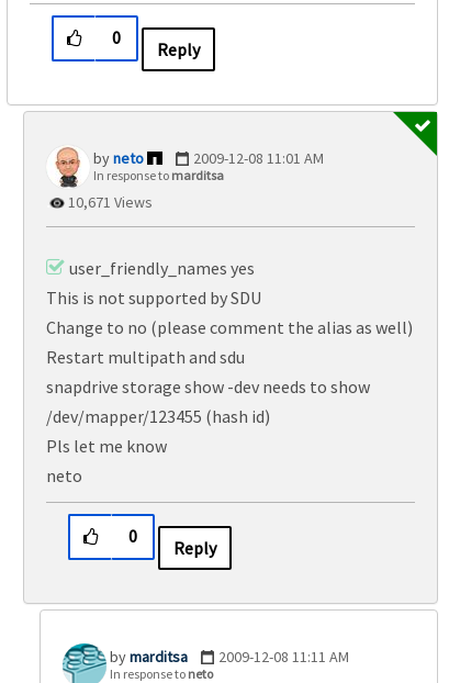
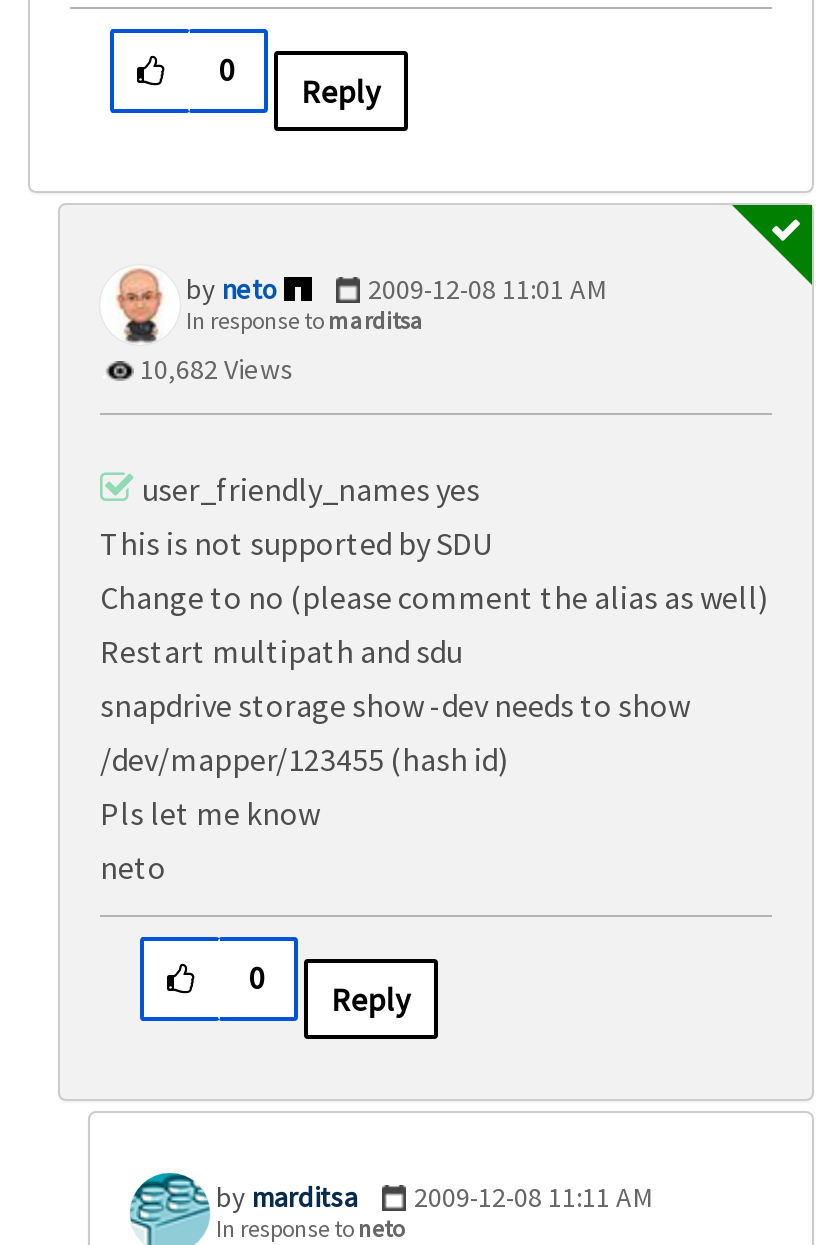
[65,192,153,212] 10,671 Views -> [134,351,294,387] 10,682 Views

